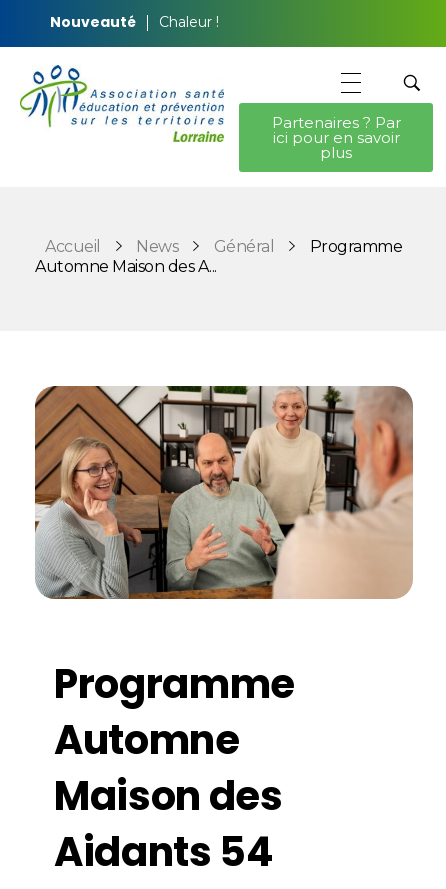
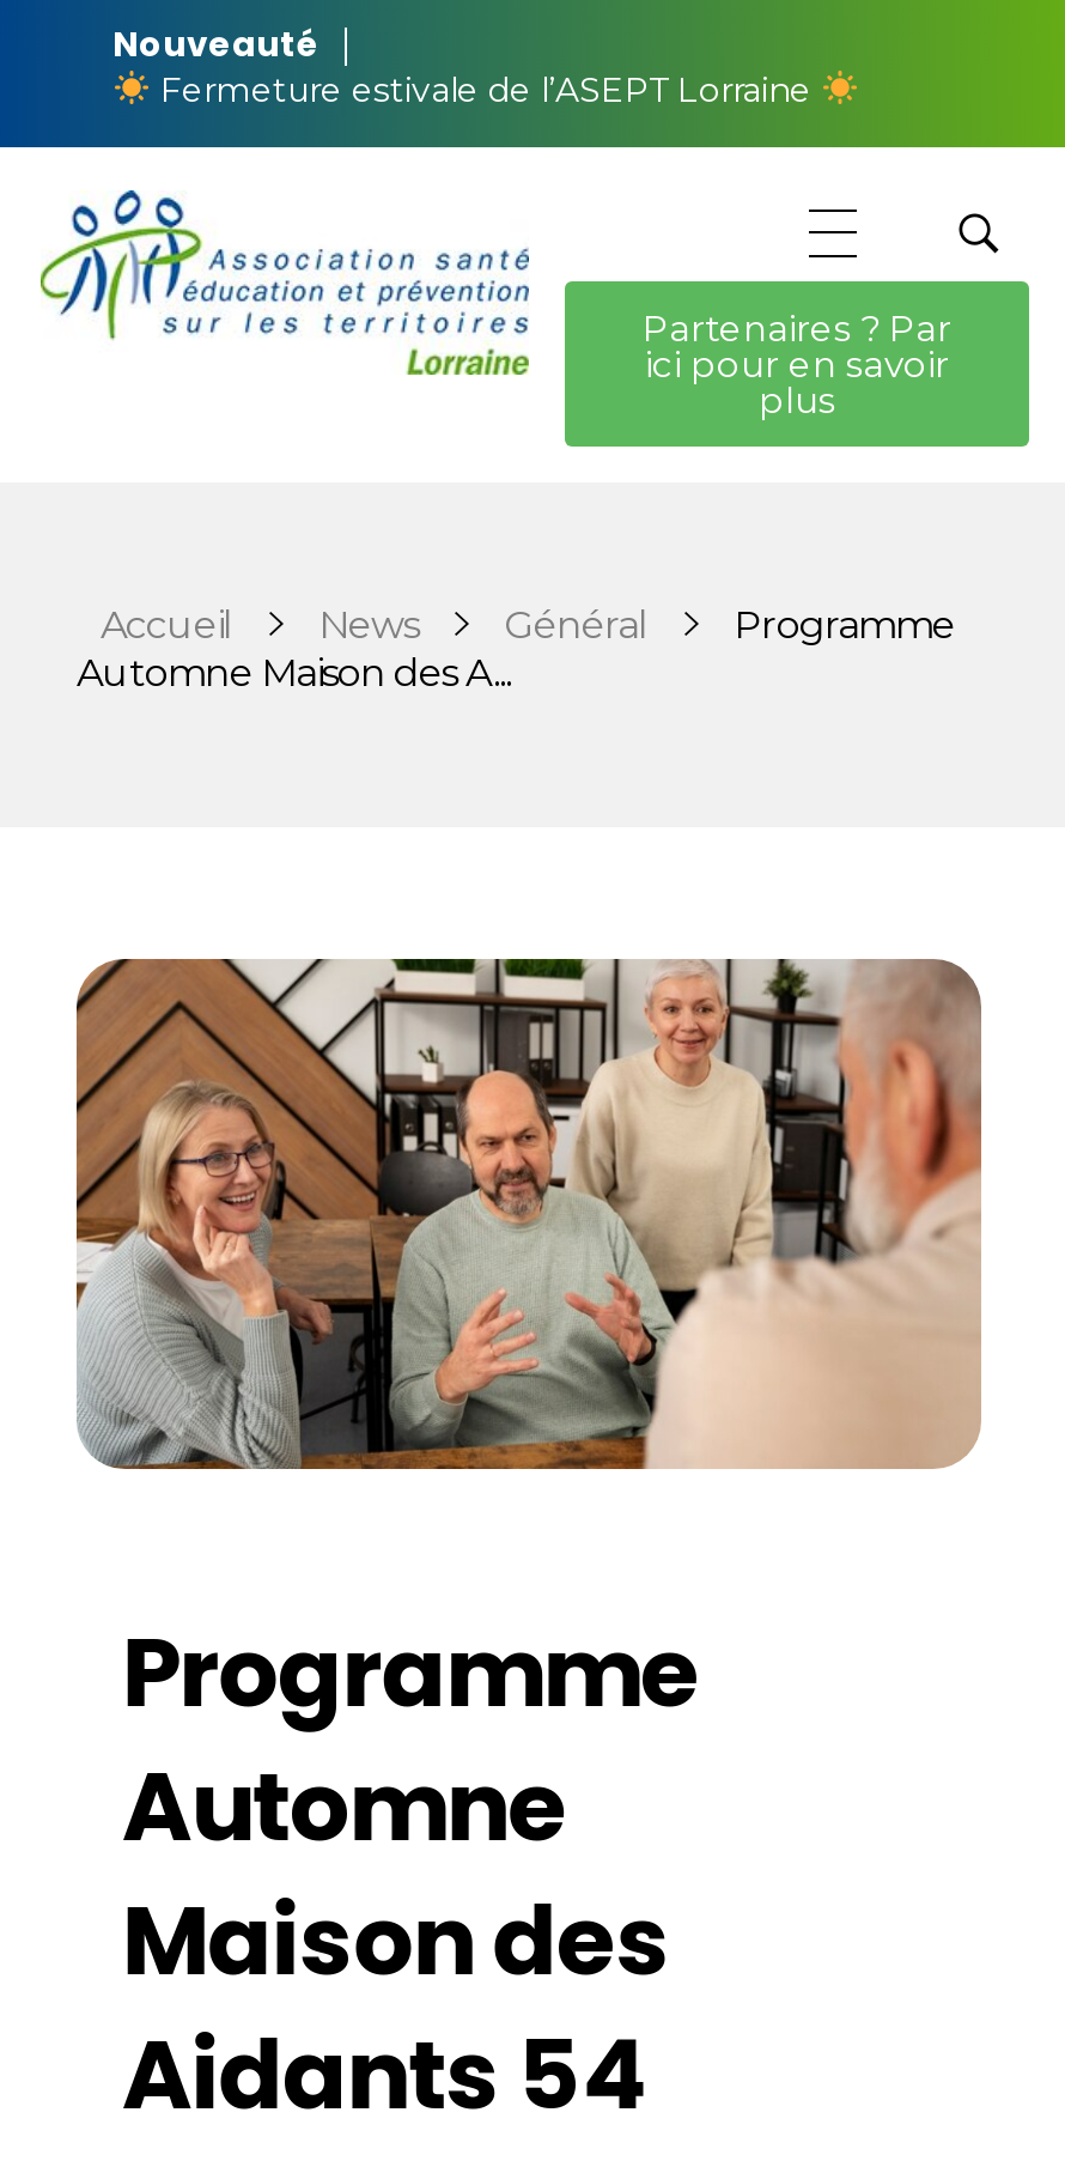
[159,13,219,31] Chaleur ! -> [151,68,821,111] Fermeture estivale de l’ASEPT Lorraine

